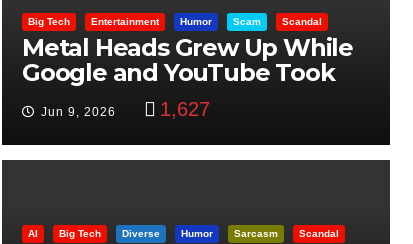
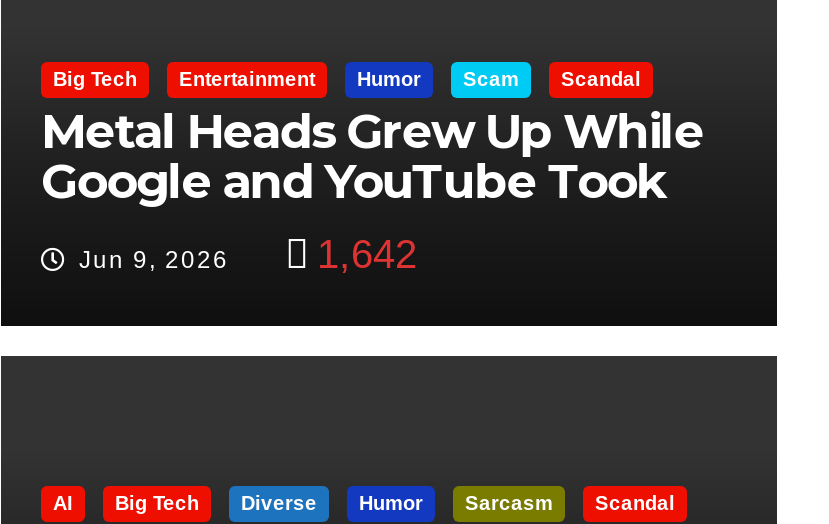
[160,98,210,120] 1,627 -> [317,233,417,277] 1,642

